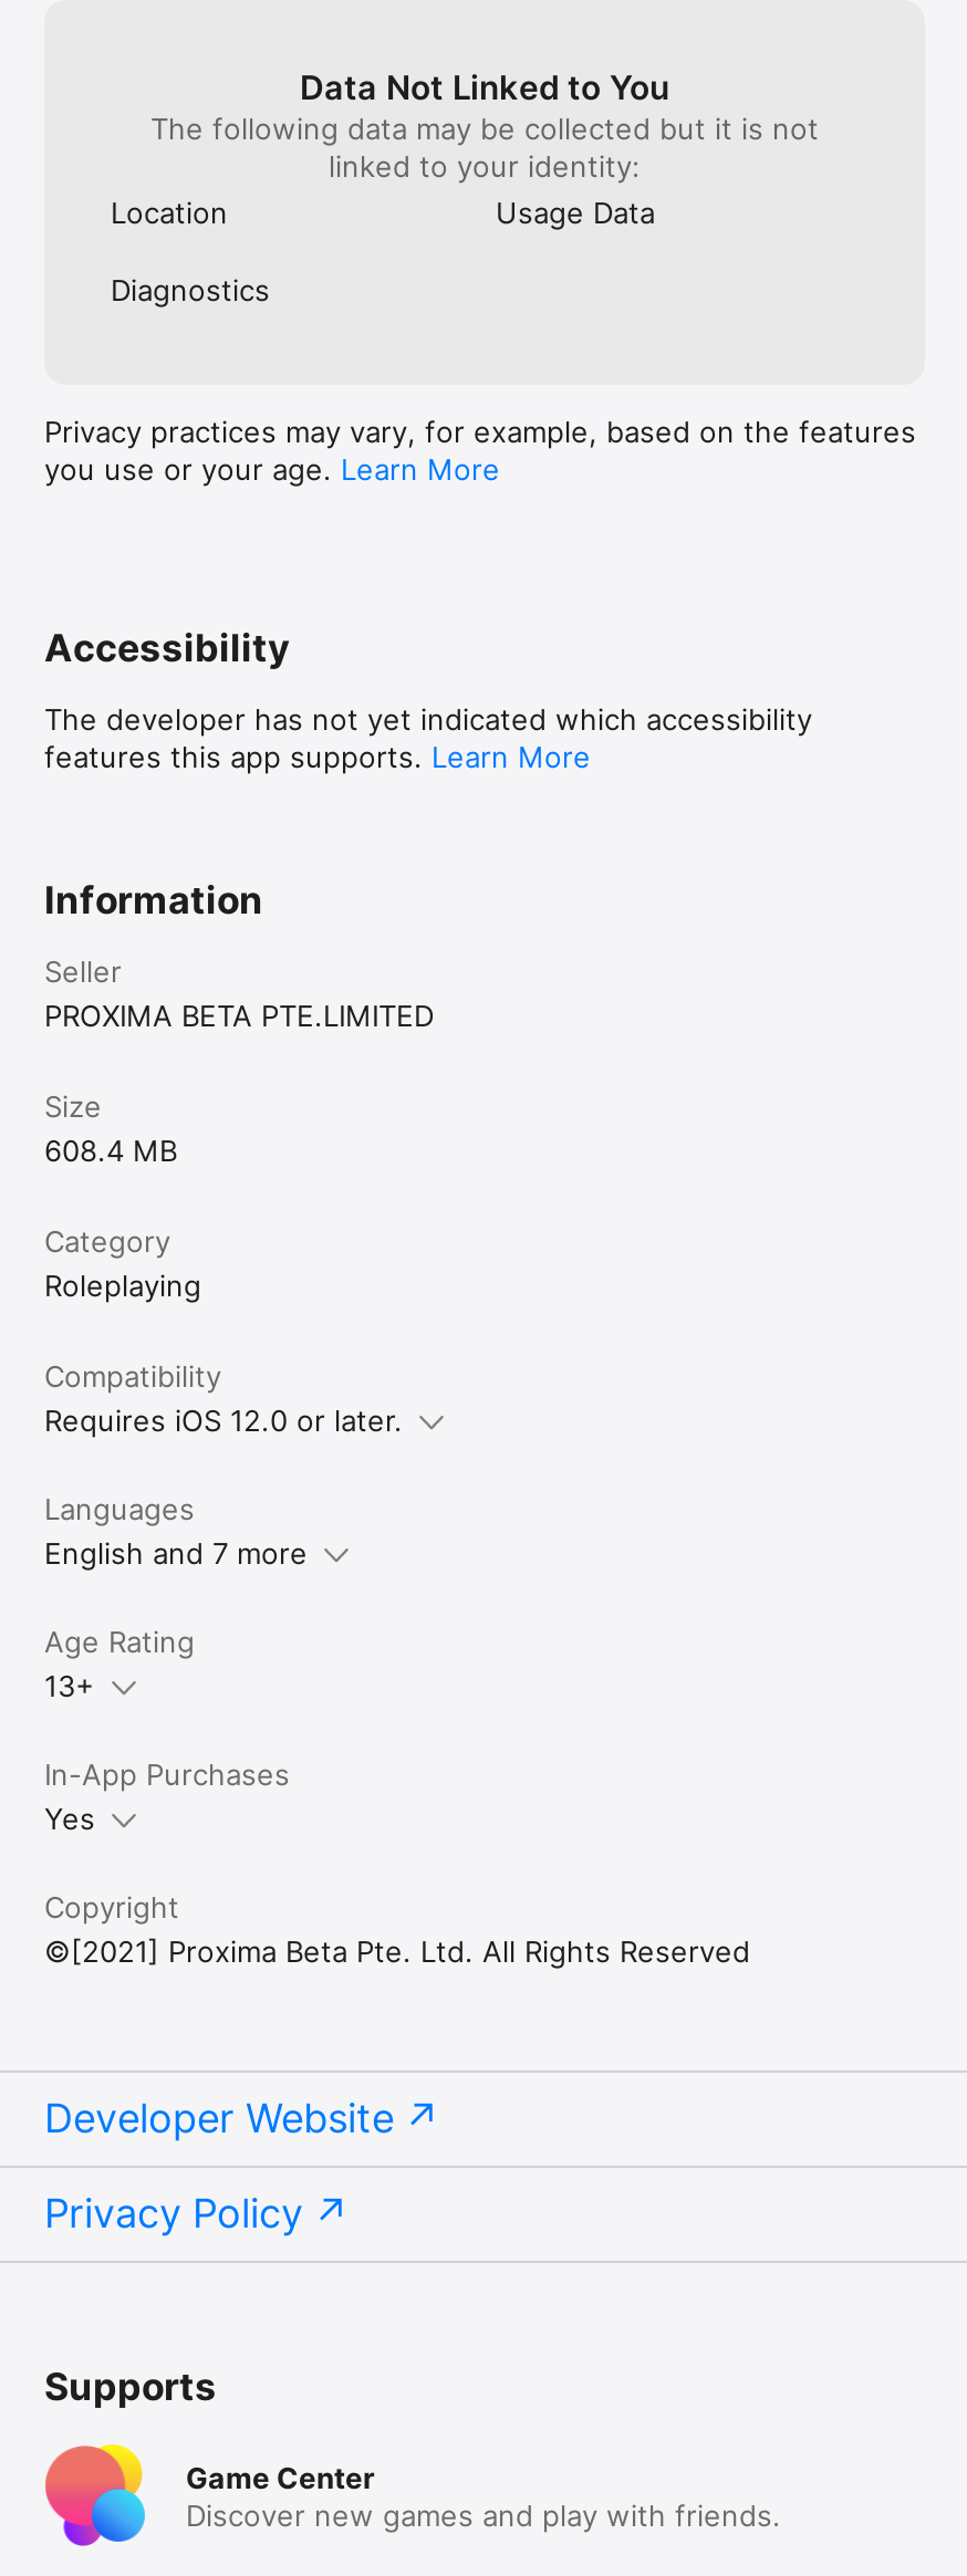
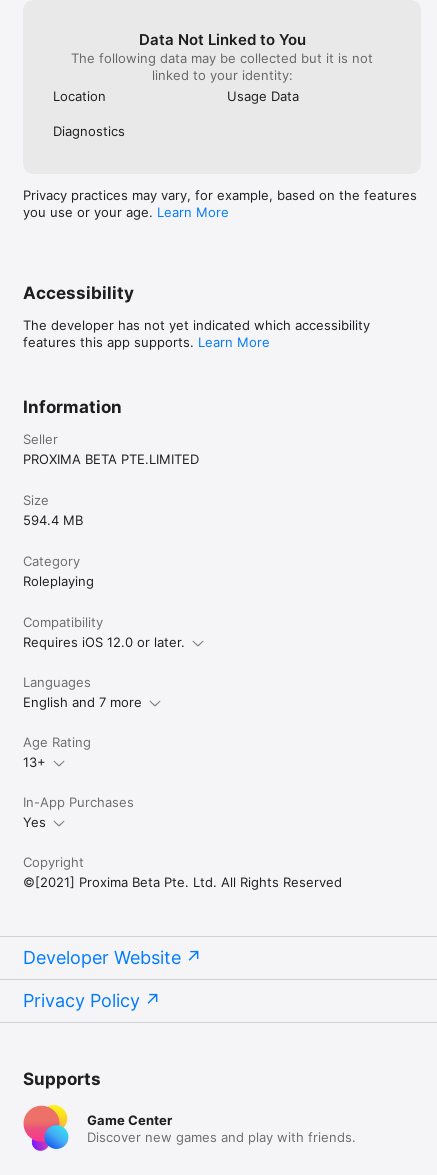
[44,1133,177,1169] 608.4 MB -> [23,512,83,528] 594.4 MB

